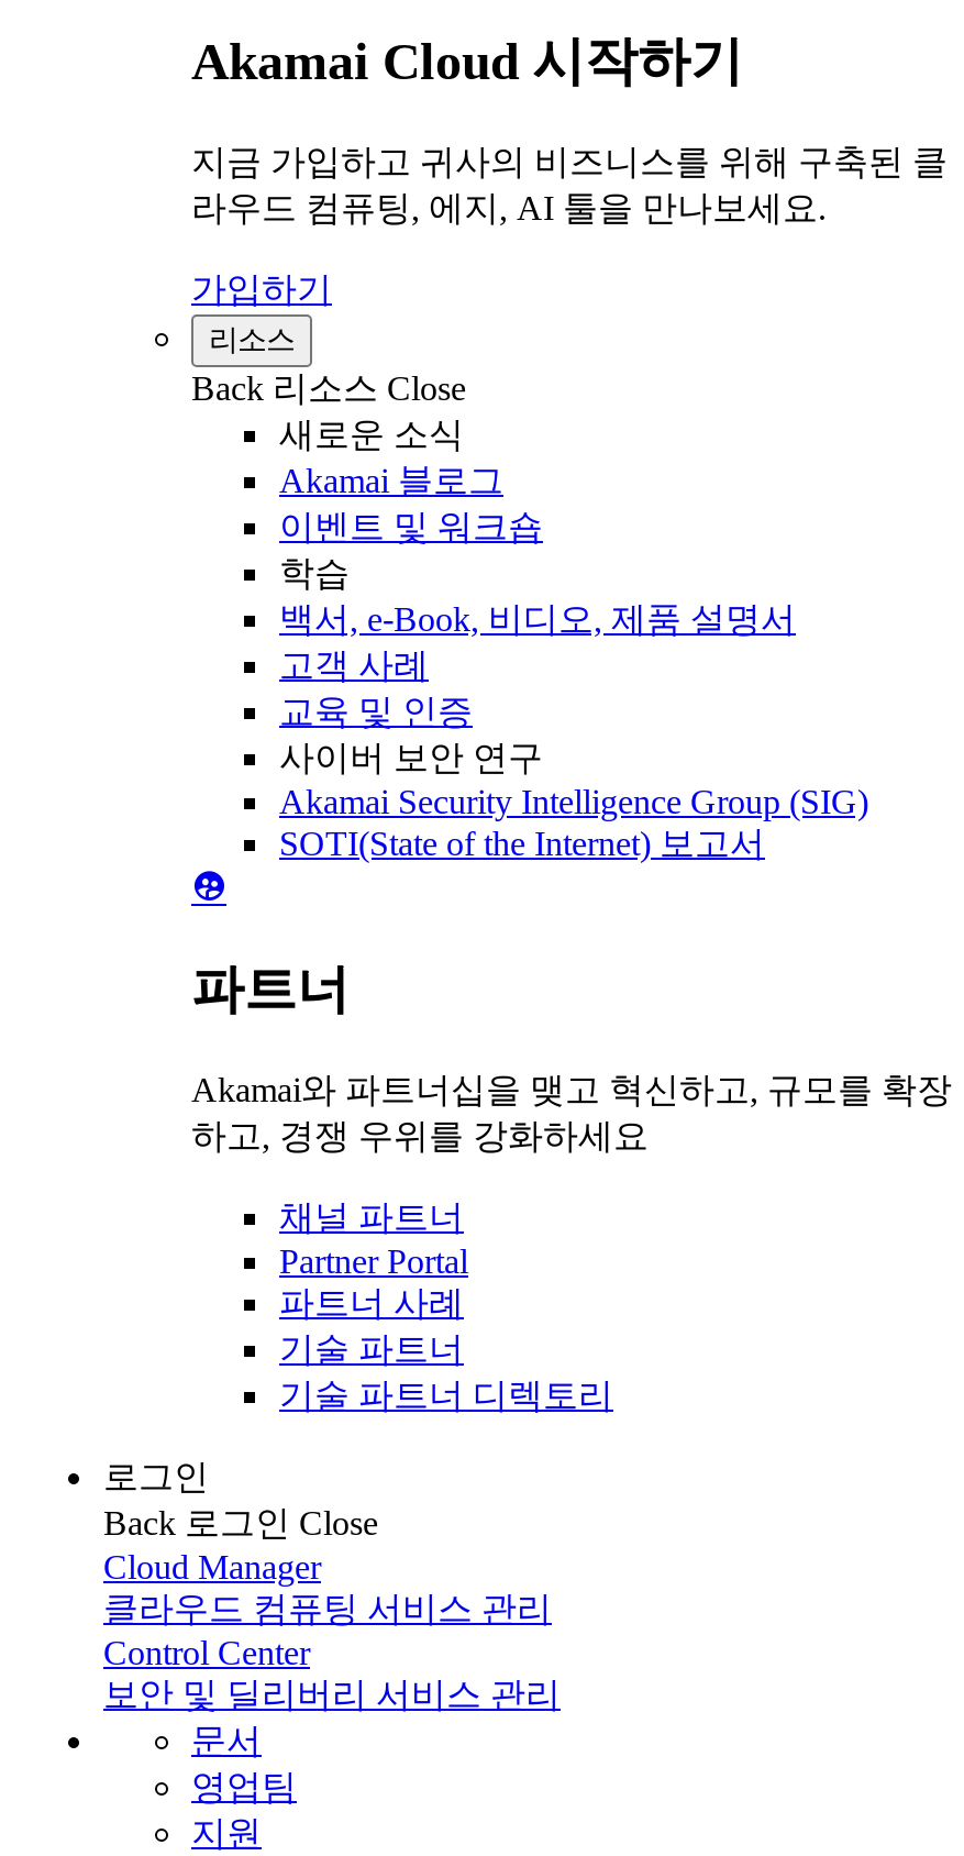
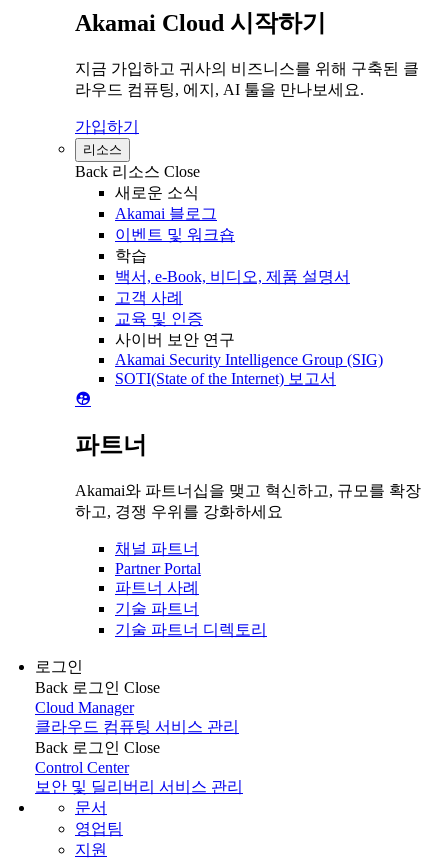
none -> [35,739,160,756] Back 로그인 Close

